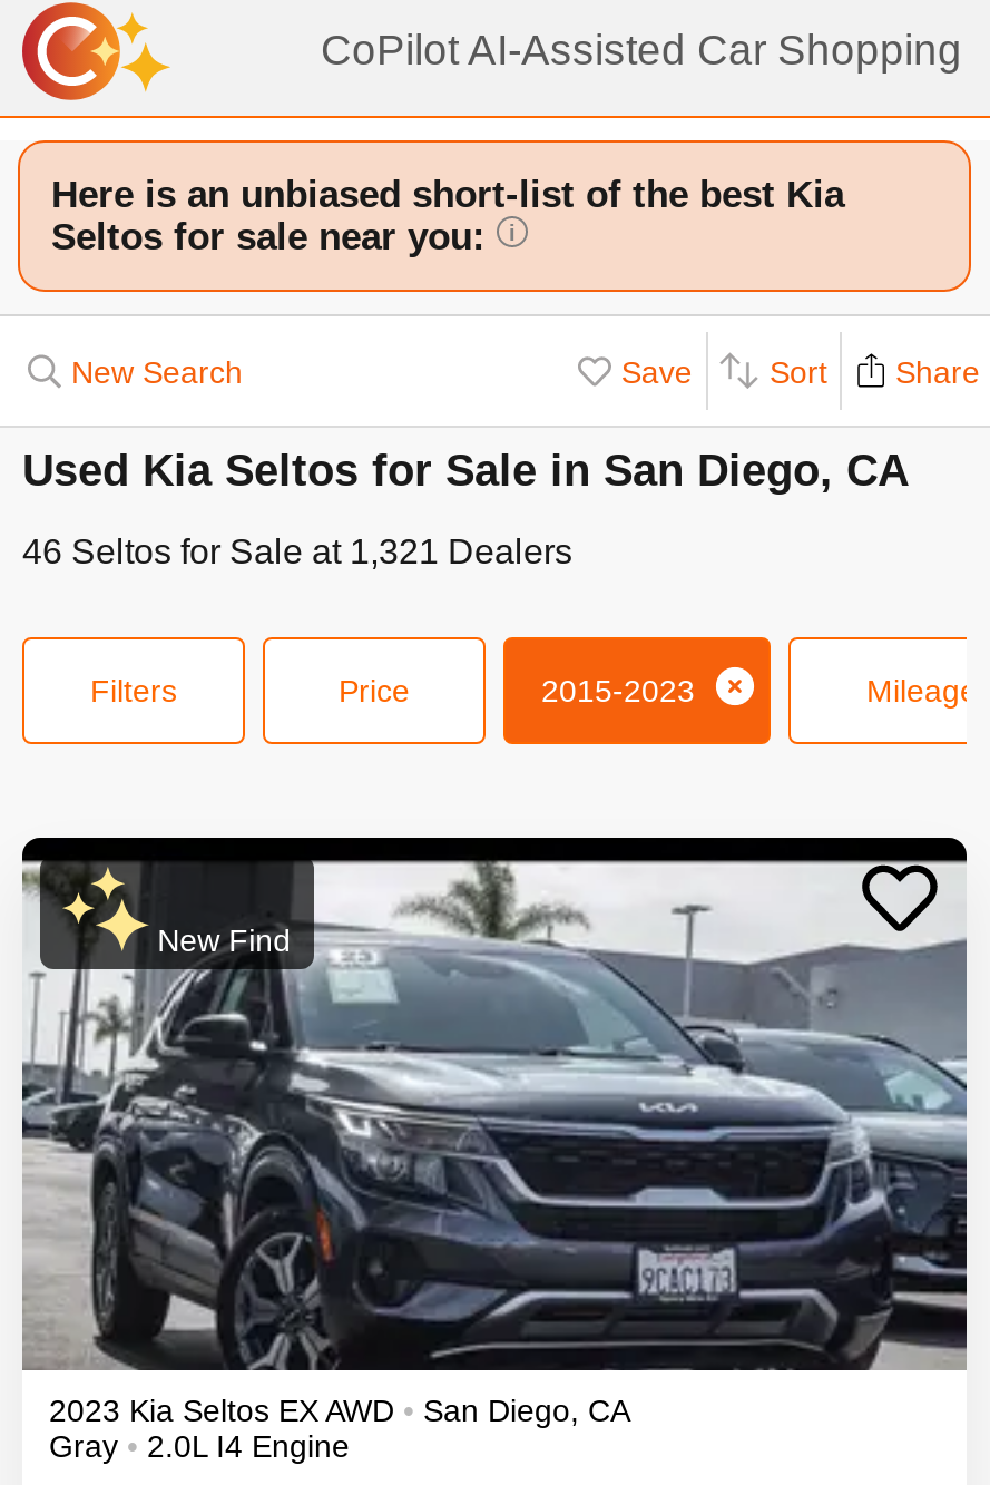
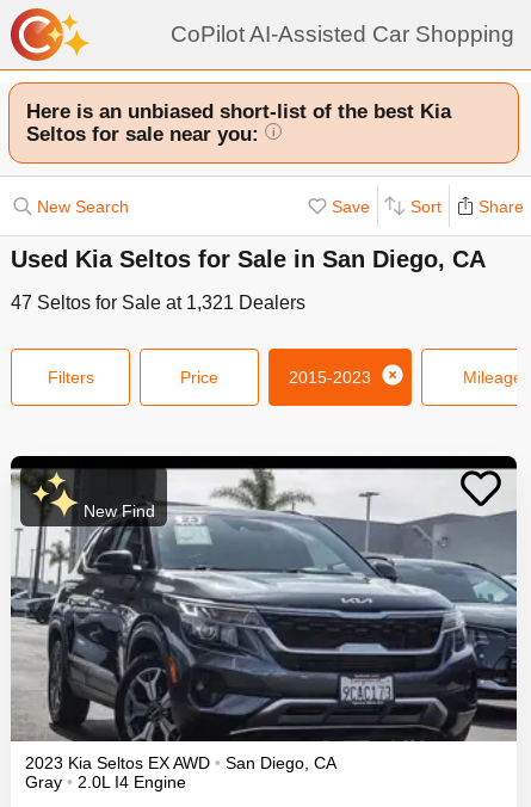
[22,533,572,570] 46 Seltos for Sale at 1,321 Dealers -> [11,292,305,313] 47 Seltos for Sale at 1,321 Dealers

